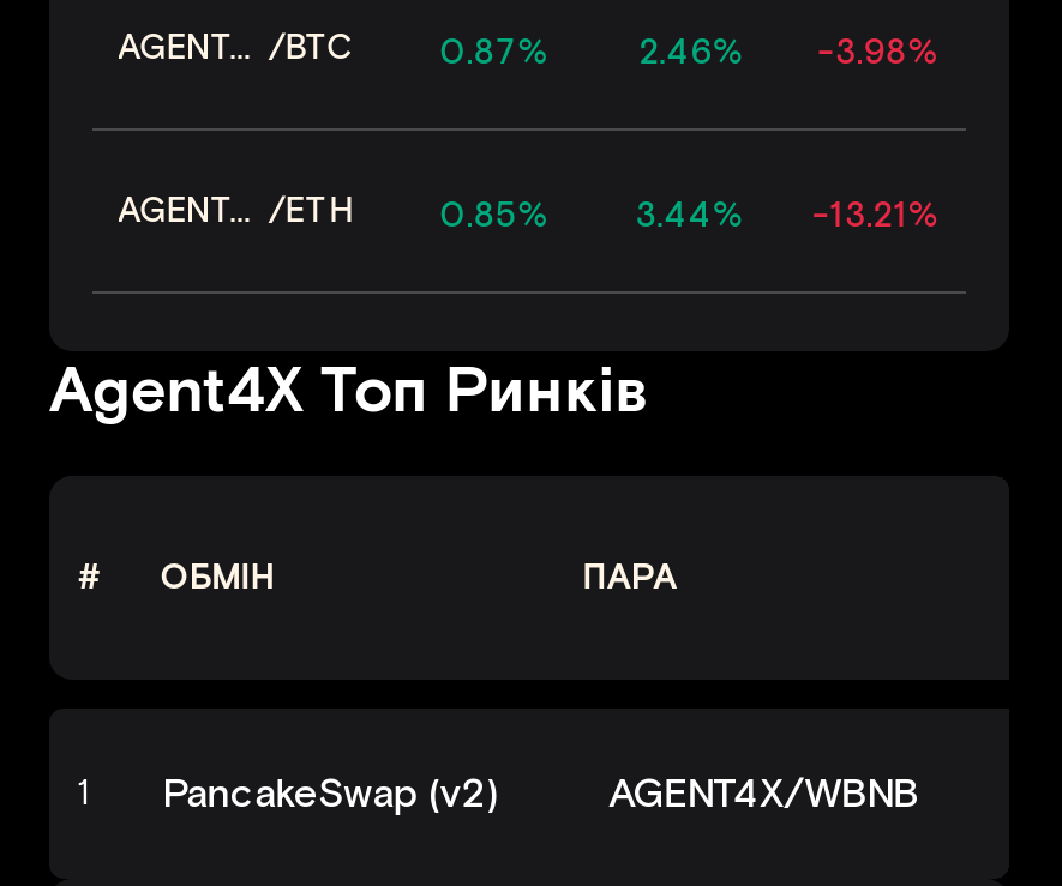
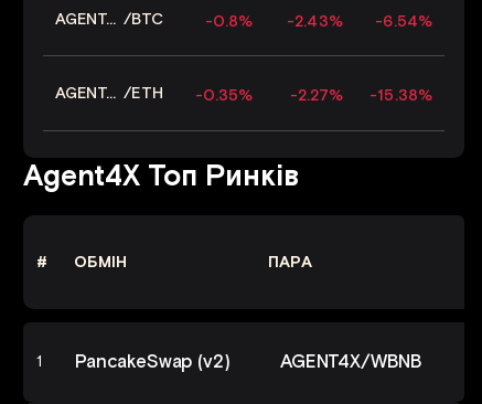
[440,34,550,74] 0.87% -> [205,12,253,30] -0.8%
[640,34,745,74] 2.46% -> [287,12,343,30] -2.43%
[818,34,940,74] -3.98% -> [375,12,432,30] -6.54%
[440,196,550,237] 0.85% -> [195,86,253,105] -0.35%
[635,196,745,237] 3.44% -> [290,86,343,105] -2.27%
[813,196,940,237] -13.21% -> [370,86,432,105] -15.38%

